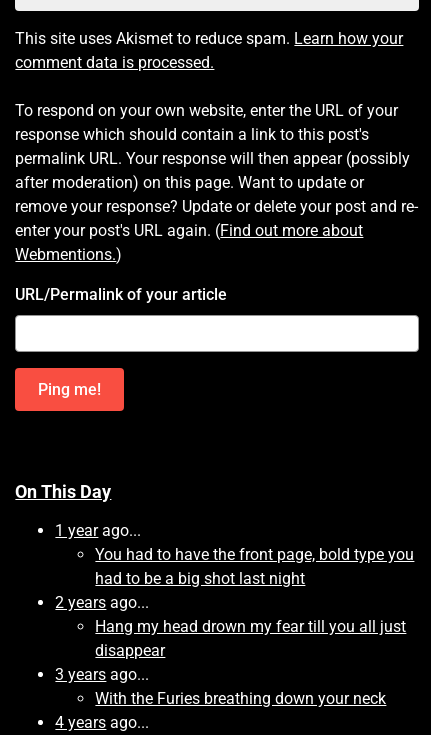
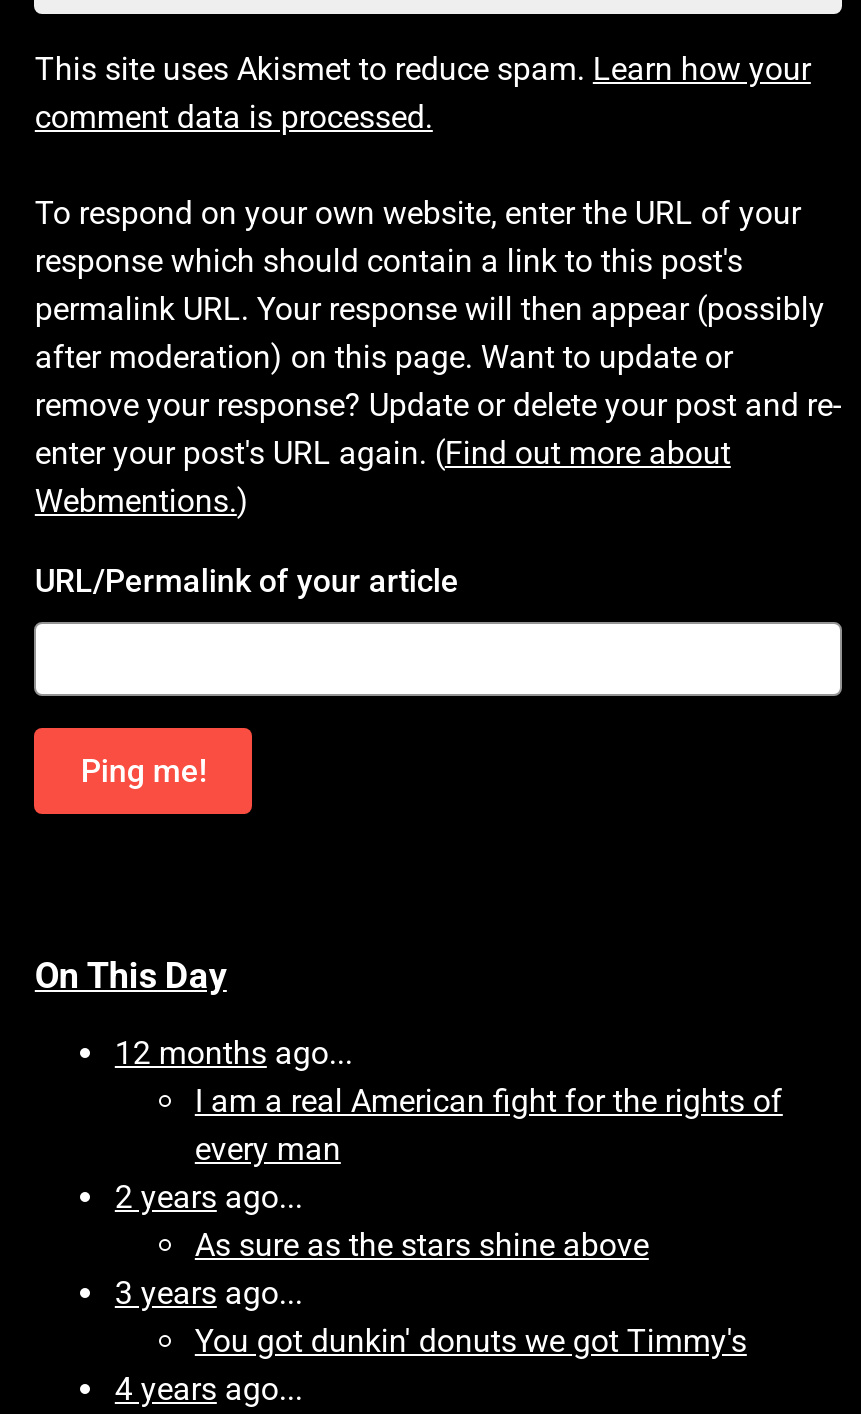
[55,521,414,588] 1 year ago... | You had to have the front page, bold type you | had to be a big shot last night -> [115,1034,783,1168] 12 months ago... | I am a real American fight for the rights of | every man
[95,617,406,660] Hang my head drown my fear till you all just | disappear -> [195,1226,649,1264] As sure as the stars shine above
[95,689,386,708] With the Furies breathing down your neck -> [195,1322,747,1360] You got dunkin' donuts we got Timmy's

